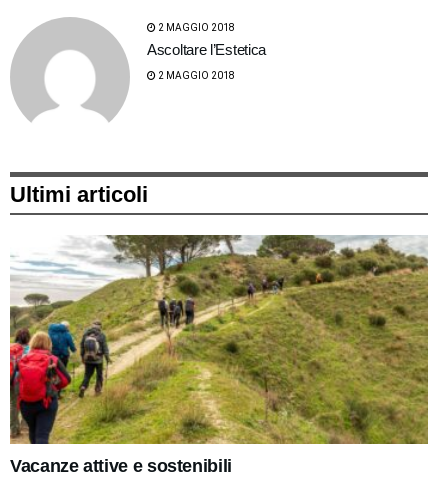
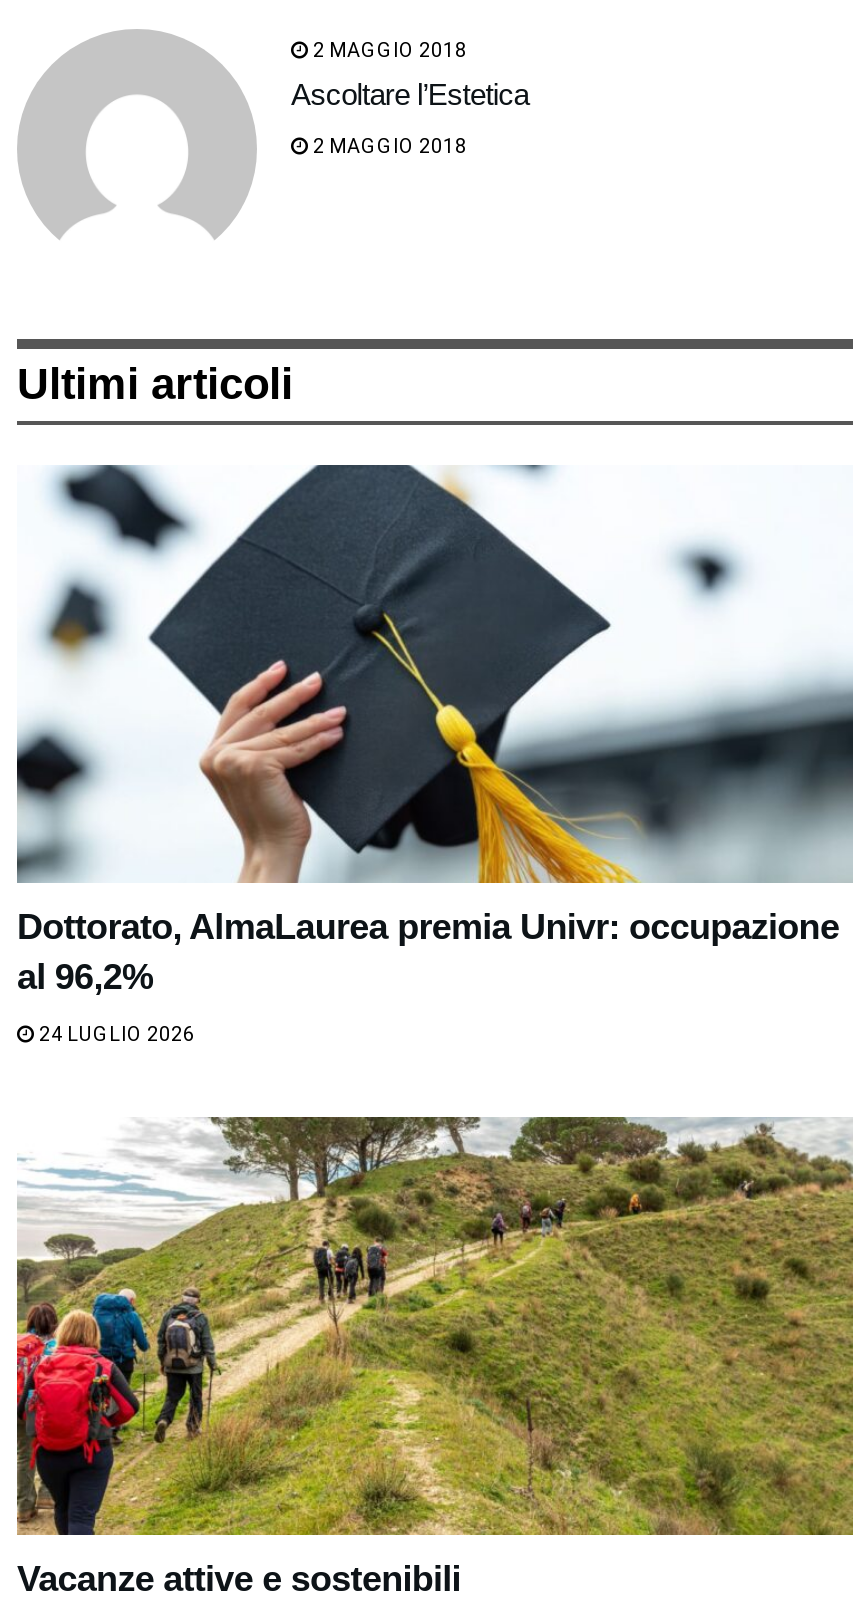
none -> [17,463,855,1045] [image] | Dottorato, AlmaLaurea premia Univr: occupazione | al 96,2% | 24 LUGLIO 2026

